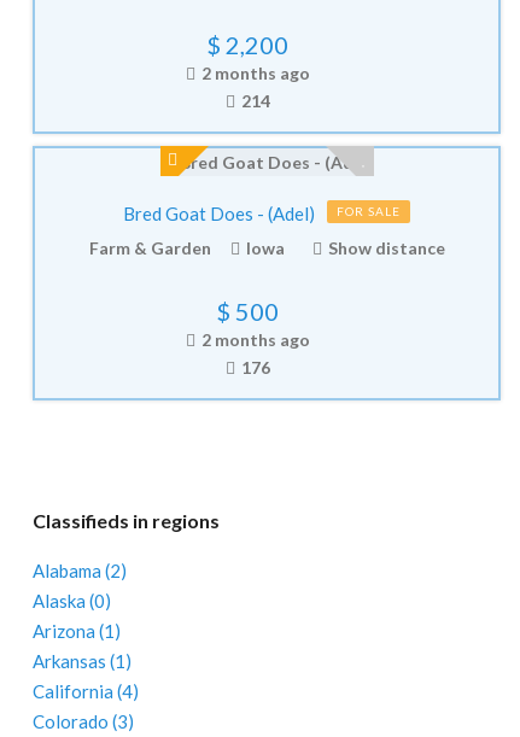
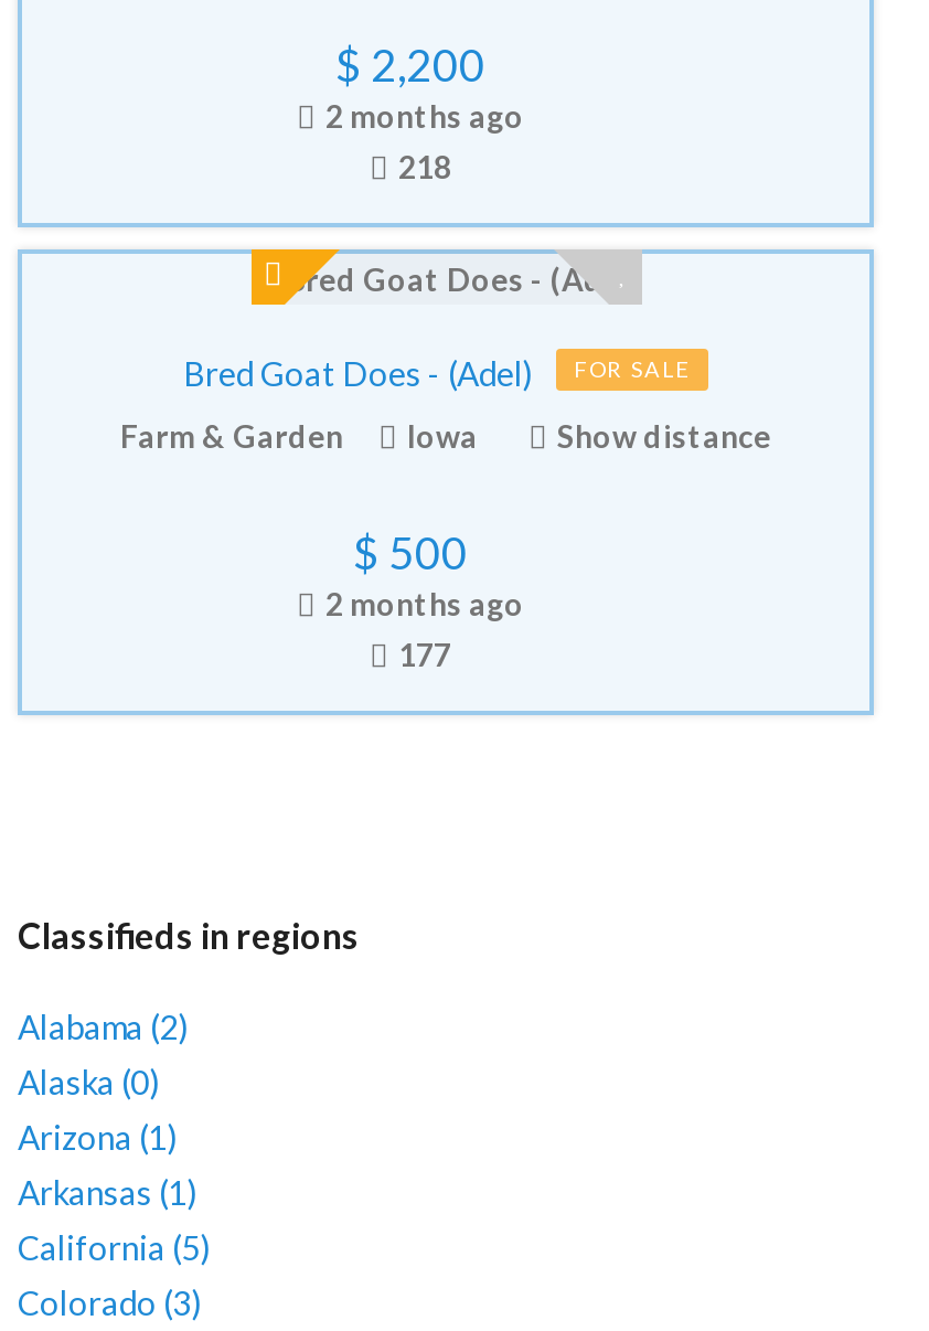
[241,90,270,111] 214 -> [398,147,451,185] 218
[241,357,270,378] 176 -> [398,636,451,673] 177
[33,680,139,702] California (4) -> [18,1227,212,1267] California (5)

